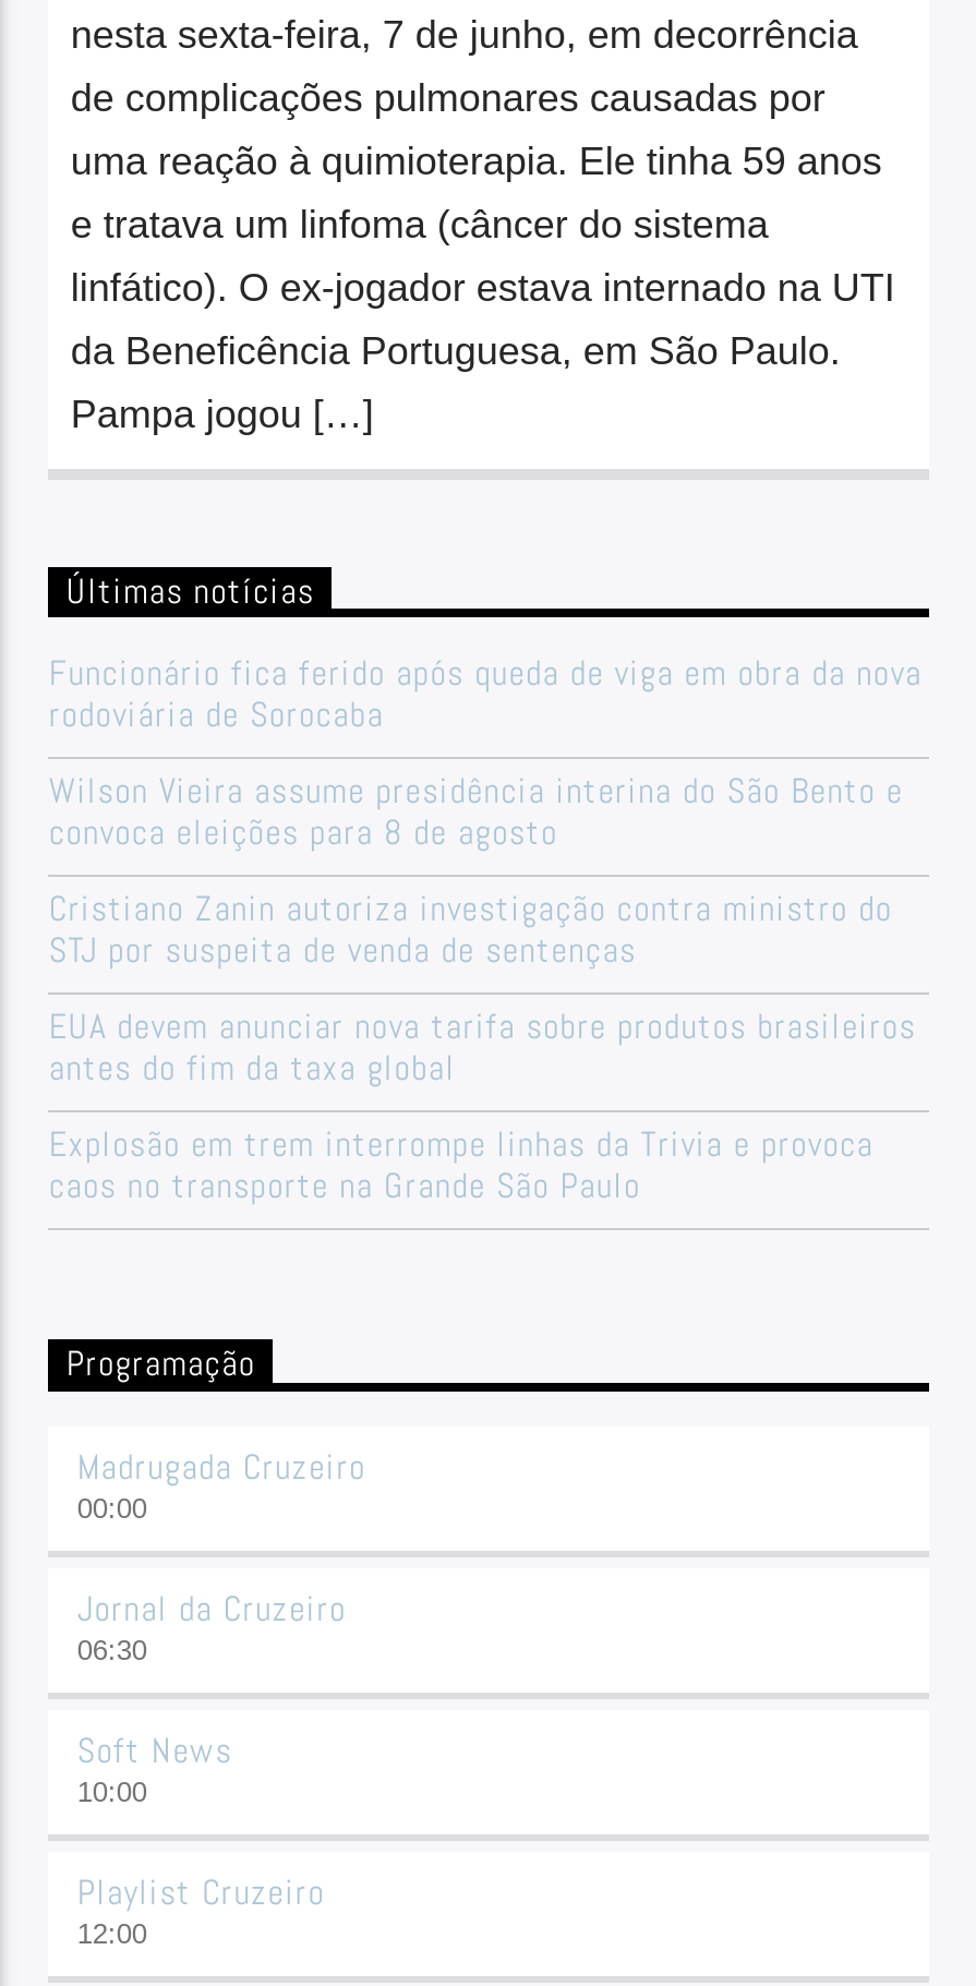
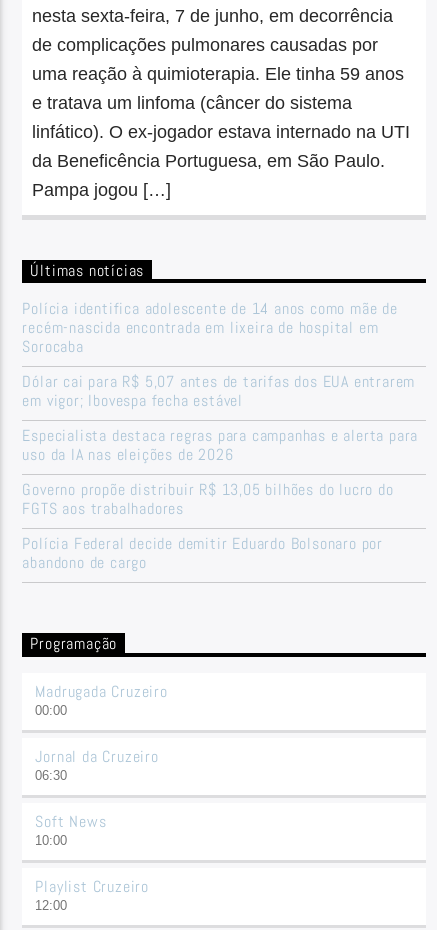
[49,651,922,738] Funcionário fica ferido após queda de viga em obra da nova | rodoviária de Sorocaba -> [22,298,398,357] Polícia identifica adolescente de 14 anos como mãe de | recém-nascida encontrada em lixeira de hospital em | Sorocaba
[49,769,903,856] Wilson Vieira assume presidência interina do São Bento e | convoca eleições para 8 de agosto -> [22,371,415,411] Dólar cai para R$ 5,07 antes de tarifas dos EUA entrarem | em vigor; Ibovespa fecha estável
[49,887,892,974] Cristiano Zanin autoriza investigação contra ministro do | STJ por suspeita de venda de sentenças -> [22,425,418,465] Especialista destaca regras para campanhas e alerta para | uso da IA nas eleições de 2026
[49,1004,916,1092] EUA devem anunciar nova tarifa sobre produtos brasileiros | antes do fim da taxa global -> [22,479,394,519] Governo propõe distribuir R$ 13,05 bilhões do lucro do | FGTS aos trabalhadores
[49,1122,874,1209] Explosão em trem interrompe linhas da Trivia e provoca | caos no transporte na Grande São Paulo -> [22,533,383,573] Polícia Federal decide demitir Eduardo Bolsonaro por | abandono de cargo

